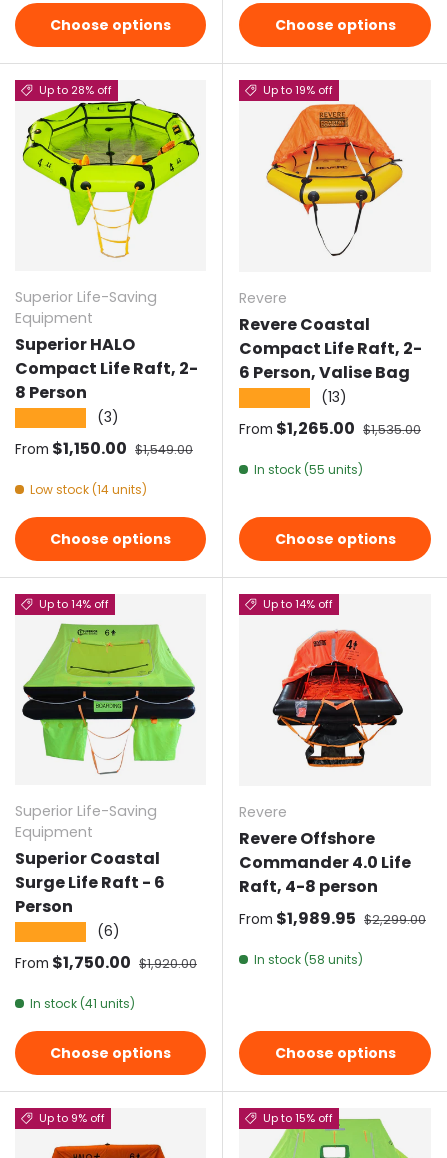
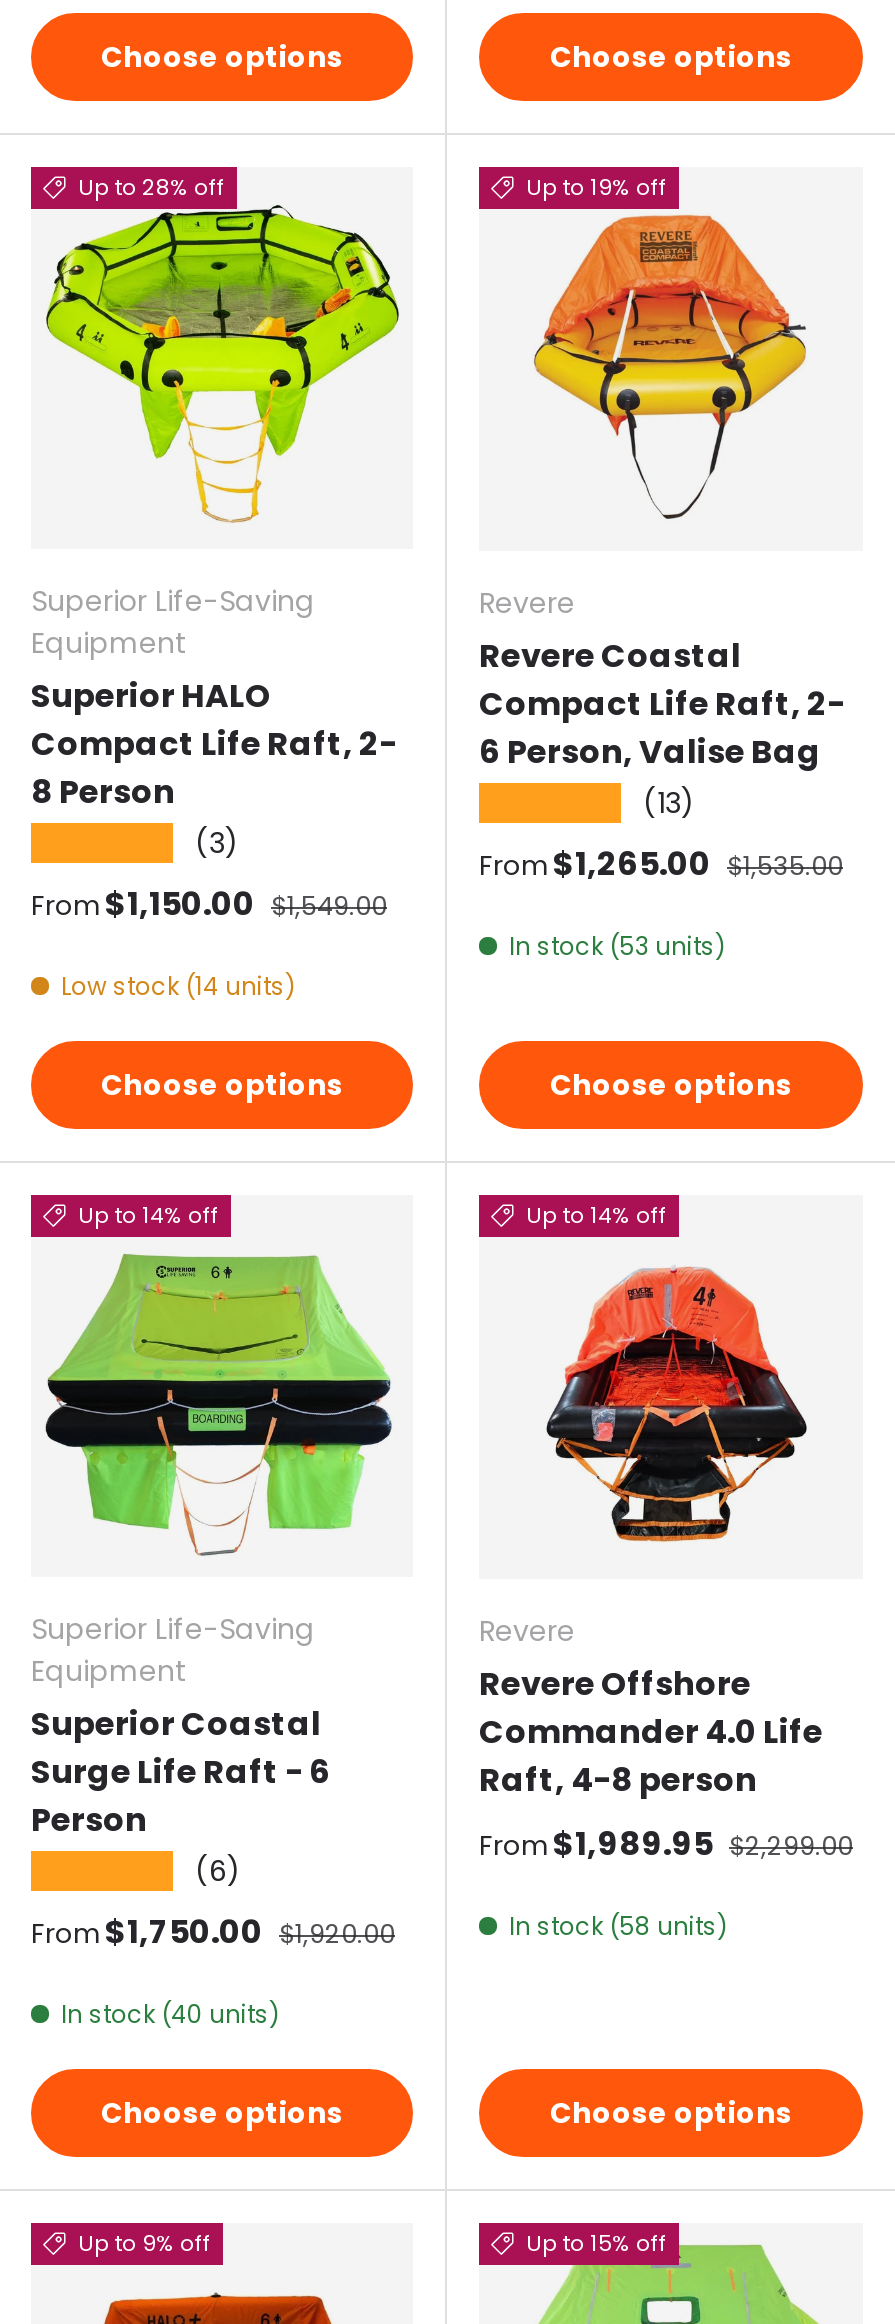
[254,461,363,478] In stock (55 units) -> [509,930,725,964] In stock (53 units)
[30,995,135,1012] In stock (41 units) -> [61,1998,279,2032] In stock (40 units)

